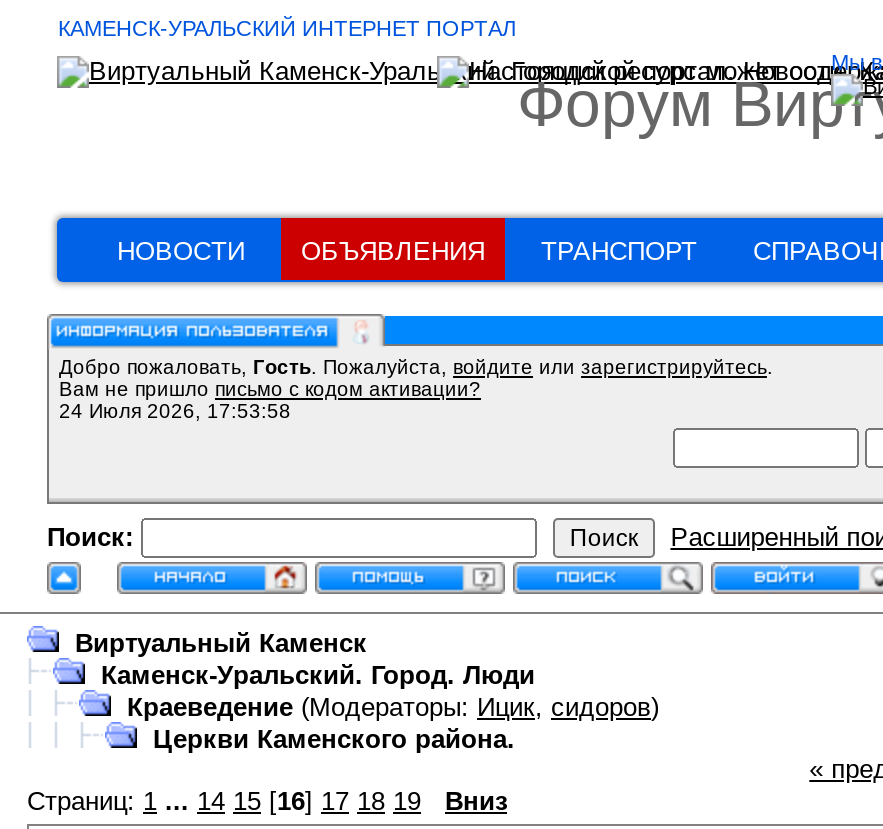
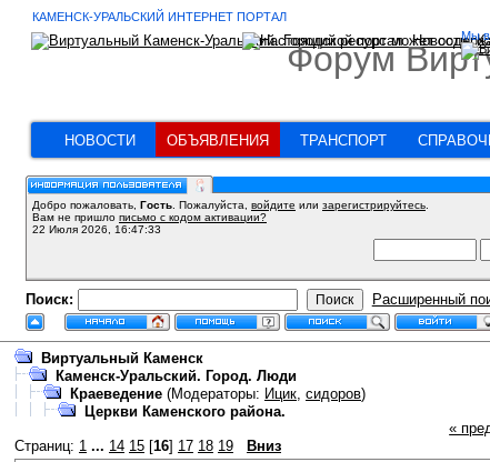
[59,400,291,422] 24 Июля 2026, 17:53:58 -> [32,223,161,235] 22 Июля 2026, 16:47:33

